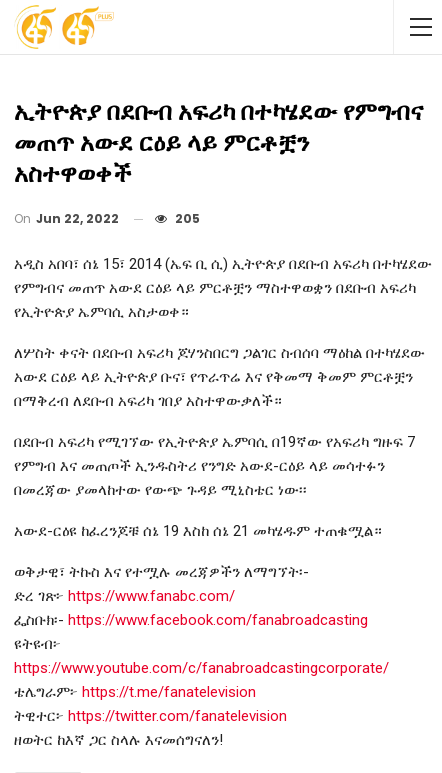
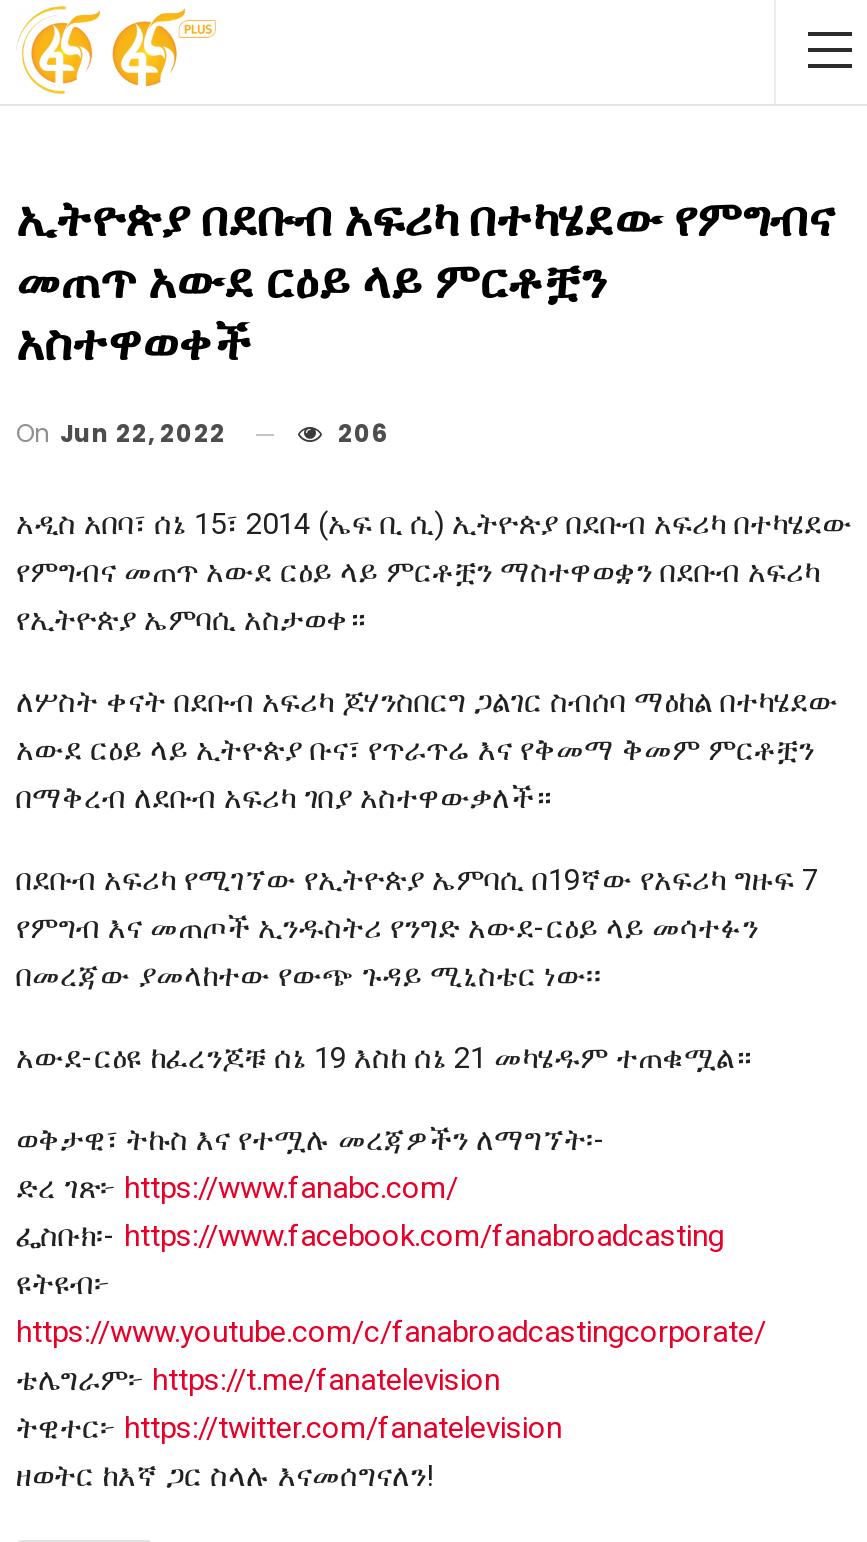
[175,210,200,227] 205 -> [338,415,388,449] 206

